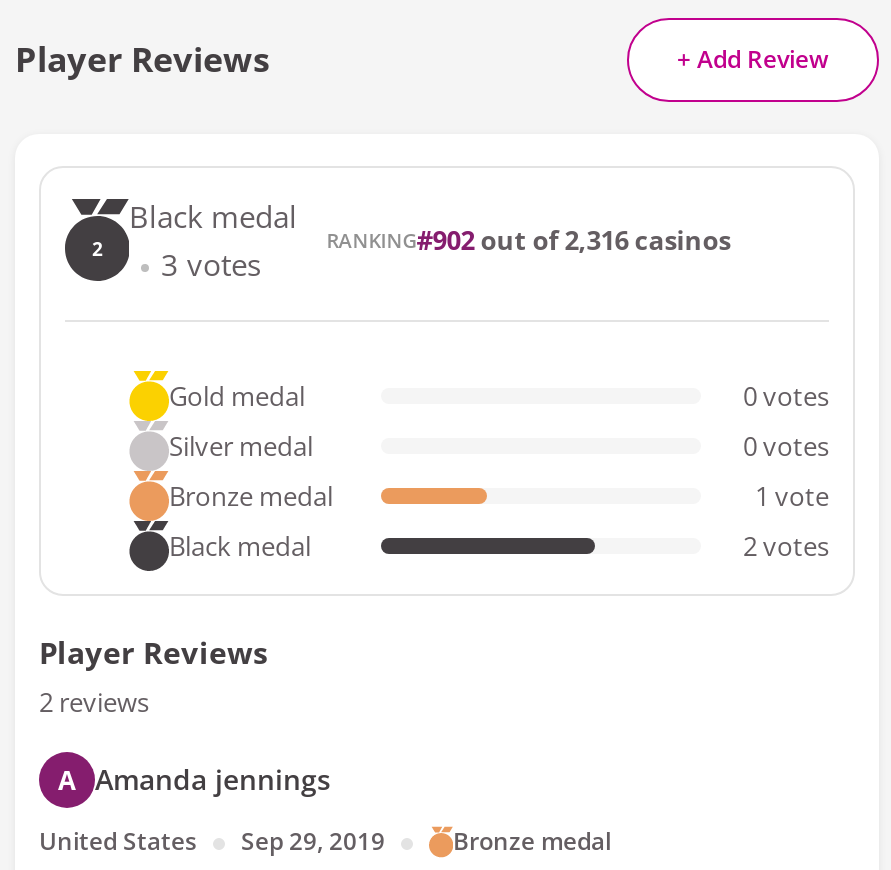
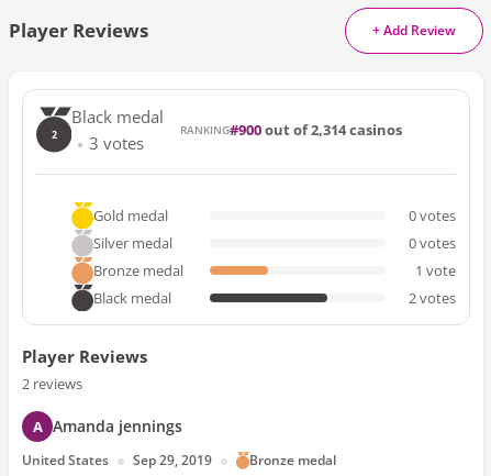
[326,222,730,258] RANKING 902 out of 2,316 casinos -> [180,120,402,140] RANKING 900 out of 2,314 casinos

